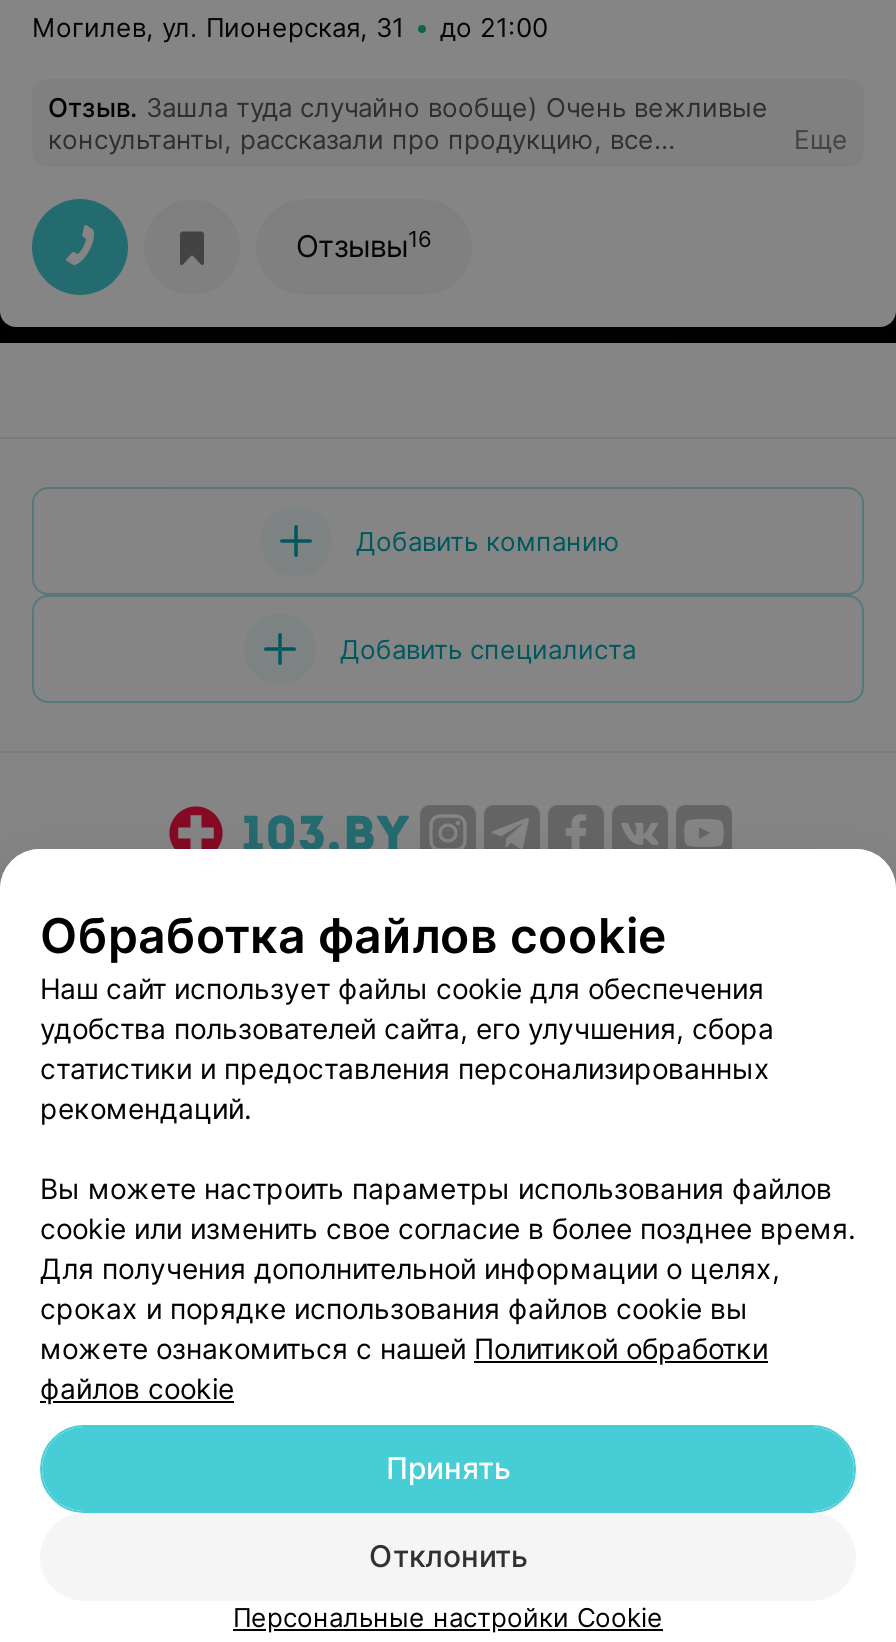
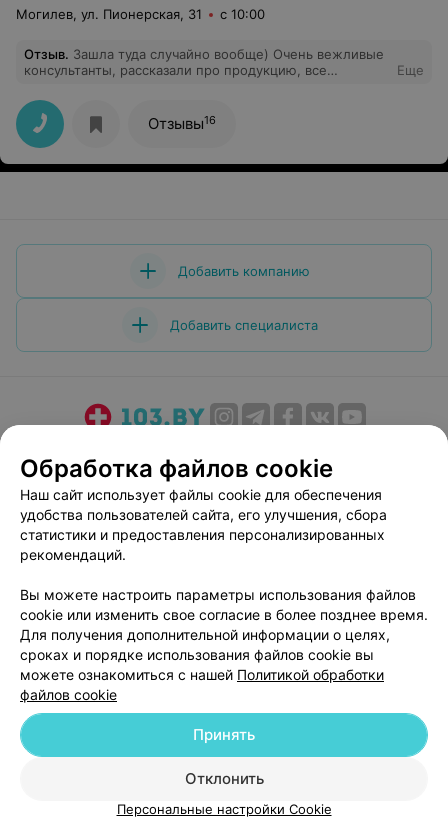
[32,11,548,43] Могилев, ул. Пионерская, 31 до 21:00 -> [16,6,265,22] Могилев, ул. Пионерская, 31 с 10:00

